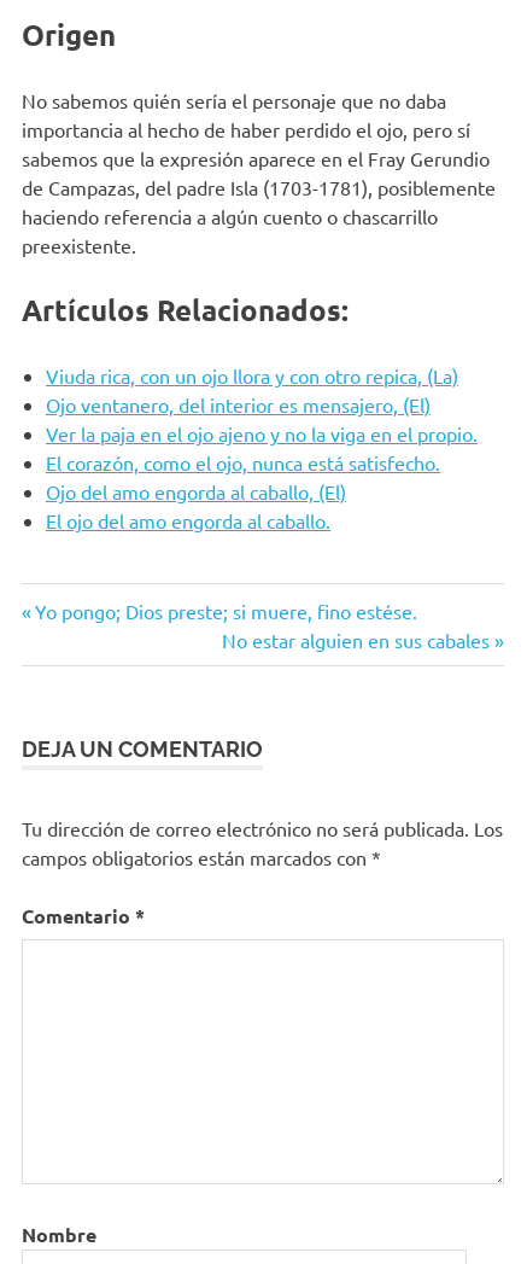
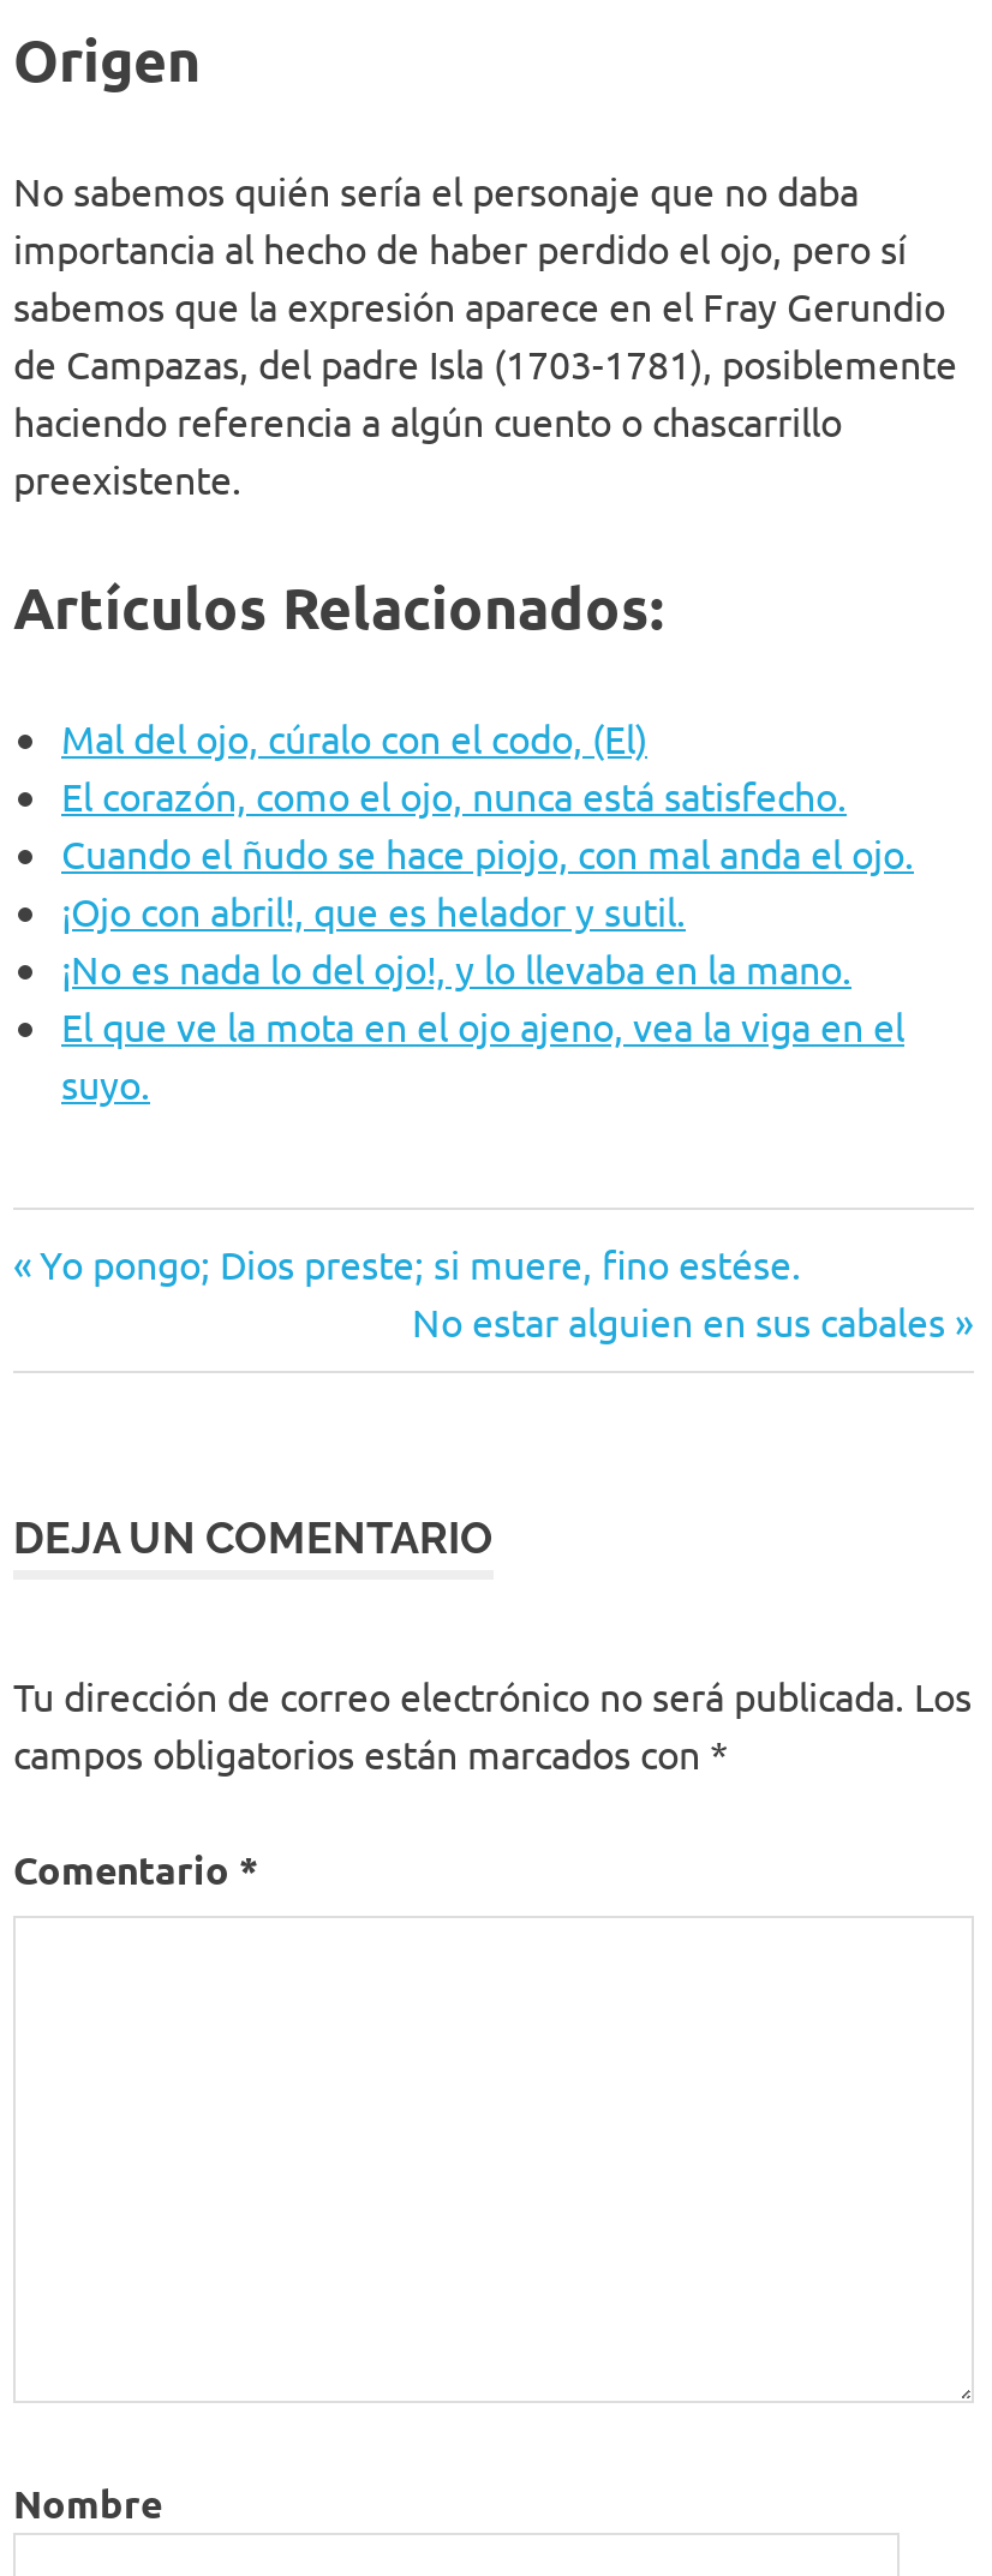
[46,364,478,446] Viuda rica, con un ojo llora y con otro repica, (La) | Ojo ventanero, del interior es mensajero, (El) | Ver la paja en el ojo ajeno y no la viga en el propio. -> [61,714,647,762] Mal del ojo, cúralo con el codo, (El)
moved [46,451,440,475] -> [61,771,847,819]: El corazón, como el ojo, nunca está satisfecho.
[46,480,346,533] Ojo del amo engorda al caballo, (El) | El ojo del amo engorda al caballo. -> [61,829,914,1107] Cuando el ñudo se hace piojo, con mal anda el ojo. | ¡Ojo con abril!, que es helador y sutil. | ¡No es nada lo del ojo!, y lo llevaba en la mano. | El que ve la mota en el ojo ajeno, vea la viga en el | suyo.

